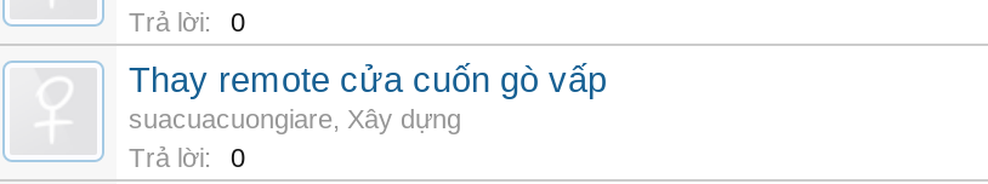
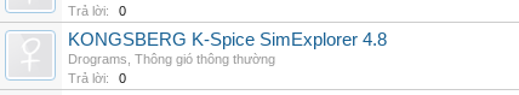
[129,61,607,133] Thay remote cửa cuốn gò vấp | suacuacuongiare, Xây dựng -> [68,30,387,66] KONGSBERG K-Spice SimExplorer 4.8 | Drograms, Thông gió thông thường

